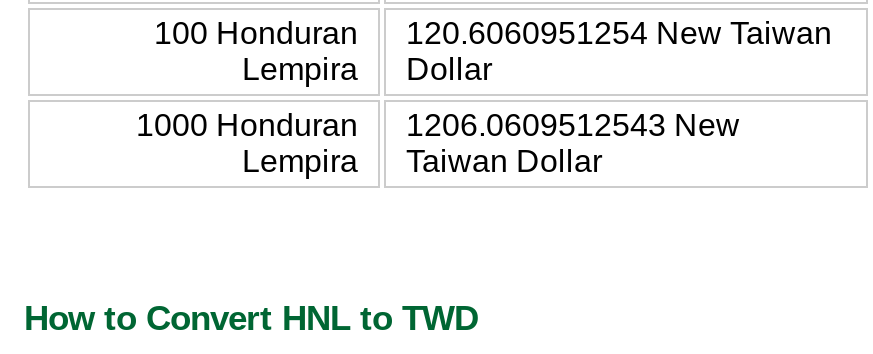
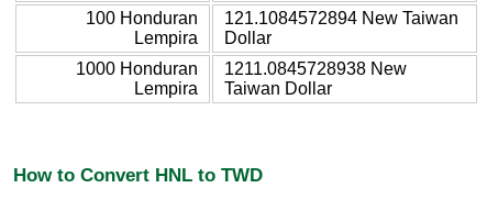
[154,15,832,49] 100 Honduran 120.6060951254 New Taiwan -> [86,8,458,27] 100 Honduran 121.1084572894 New Taiwan
[136,107,740,141] 1000 Honduran 1206.0609512543 New -> [76,59,407,78] 1000 Honduran 1211.0845728938 New

